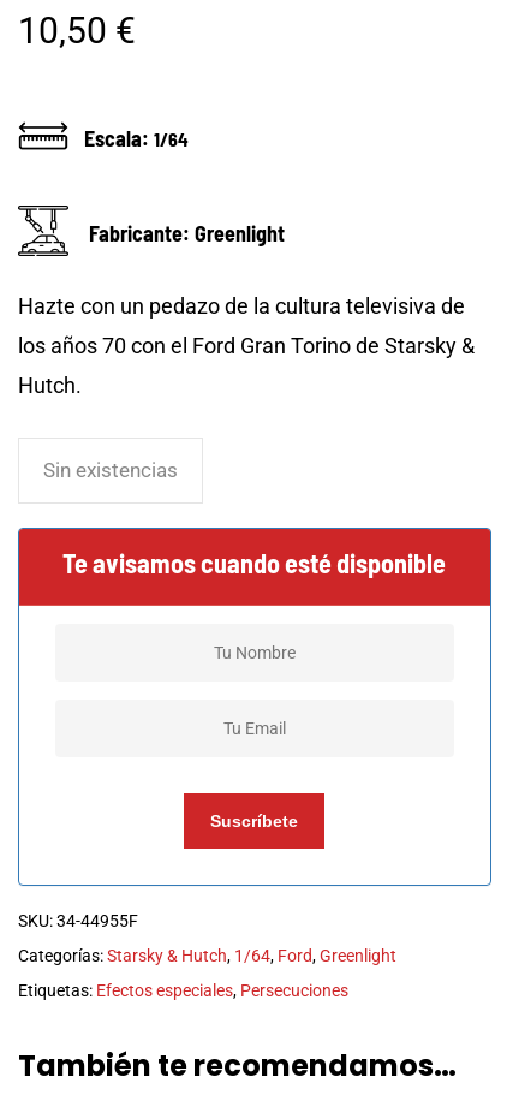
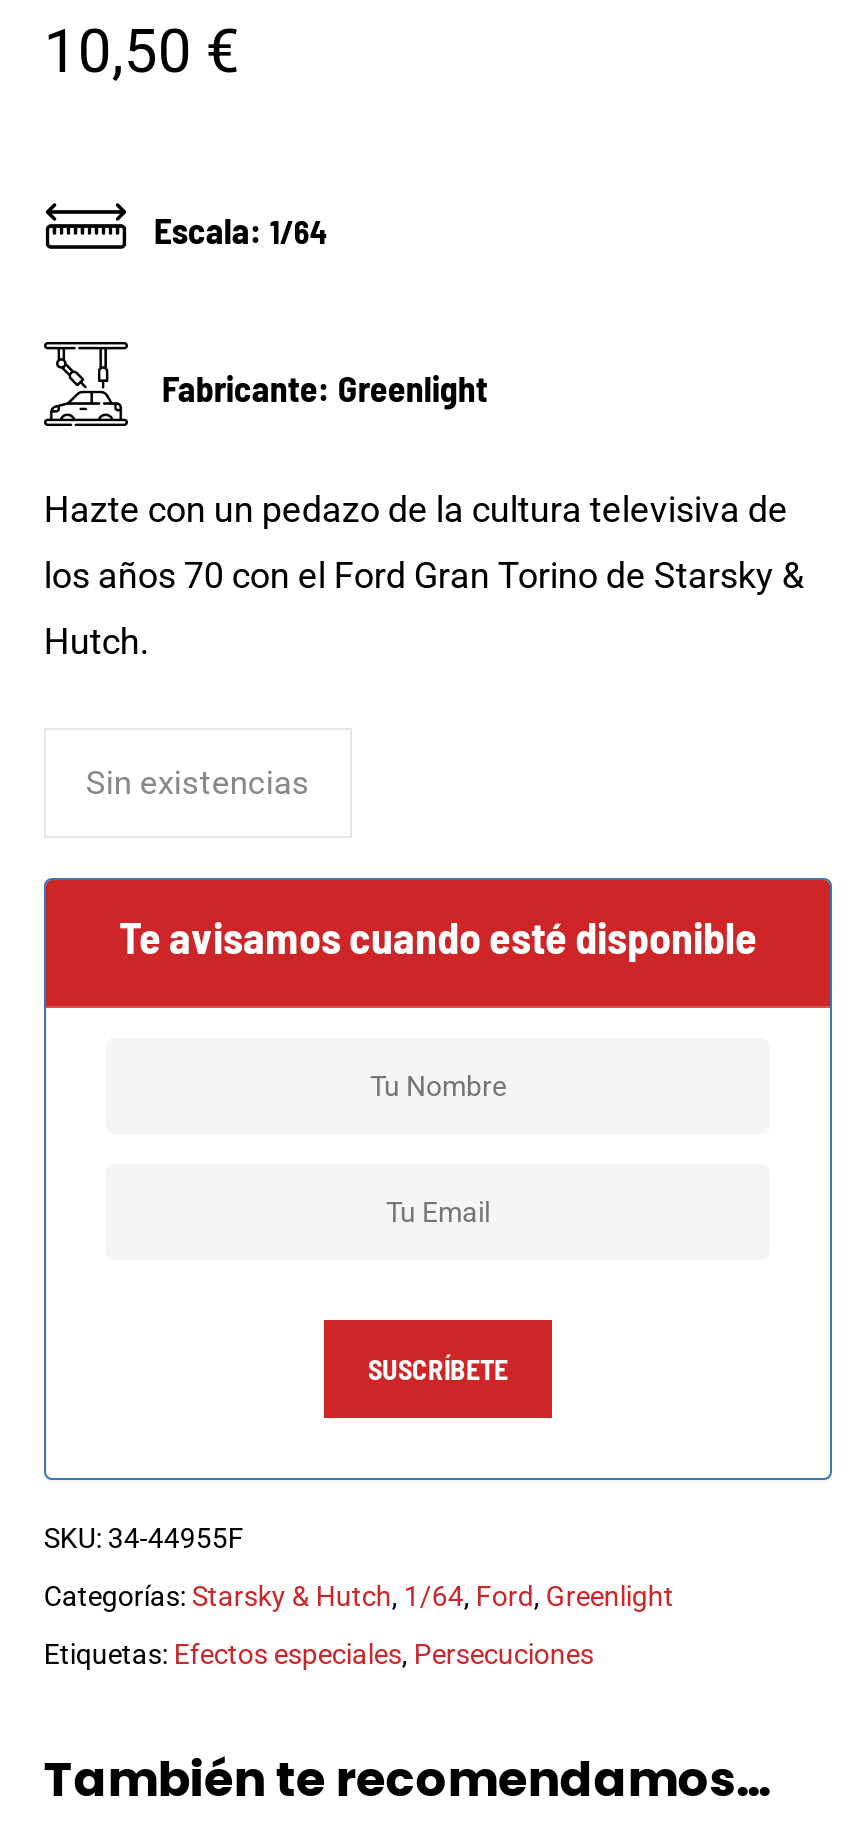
none -> [368,1353,508,1387] SUSCRÍBETE

